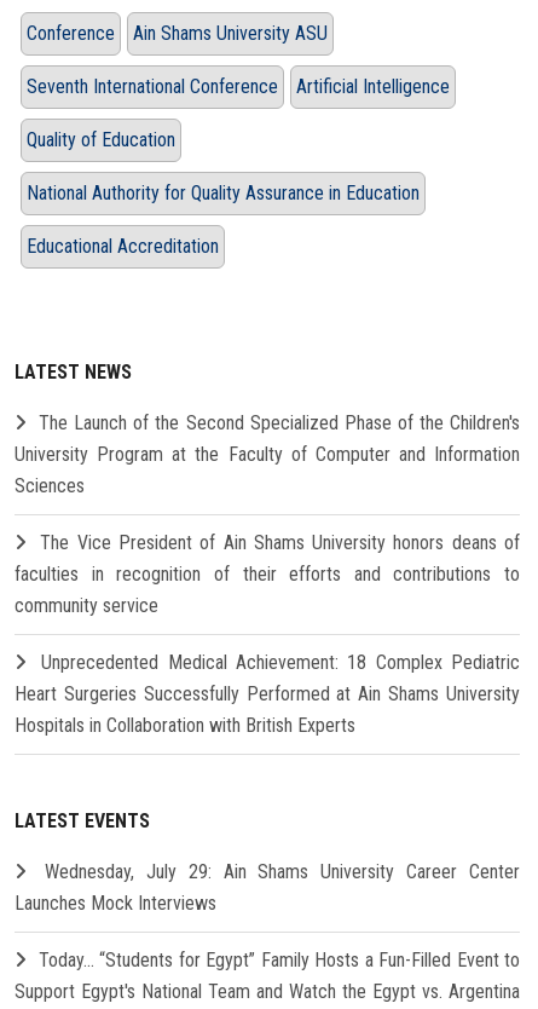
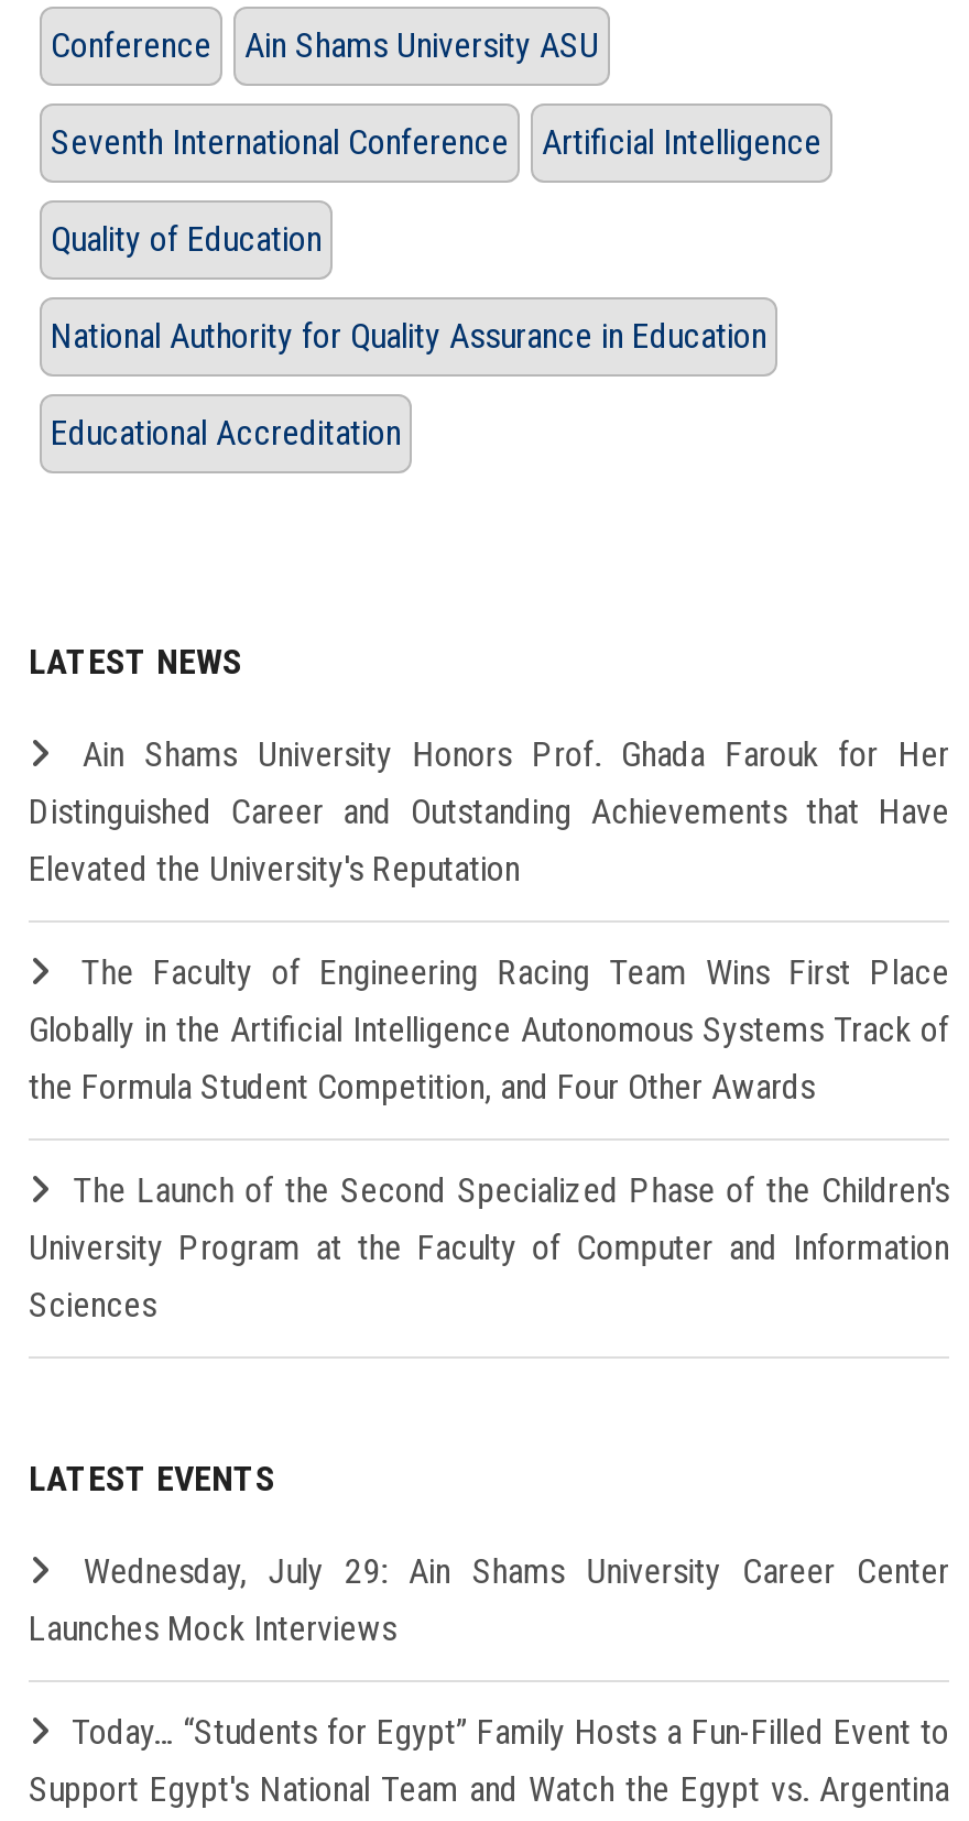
none -> [29,734,949,1108] Ain Shams University Honors Prof. Ghada Farouk for Her | Distinguished Career and Outstanding Achievements that Have | Elevated the University's Reputation | The Faculty of Engineering Racing Team Wins First Place | Globally in the Artificial Intelligence Autonomous Systems Track of | the Formula Student Competition, and Four Other Awards
moved [15,412,520,498] -> [29,1170,949,1326]: The Launch of the Second Specialized Phase of the Children's | University Program at the Faculty of Computer and Information | Sciences
[15,531,520,737] The Vice President of Ain Shams University honors deans of | faculties in recognition of their efforts and contributions to | community service | Unprecedented Medical Achievement: 18 Complex Pediatric | Heart Surgeries Successfully Performed at Ain Shams University | Hospitals in Collaboration with British Experts -> none

